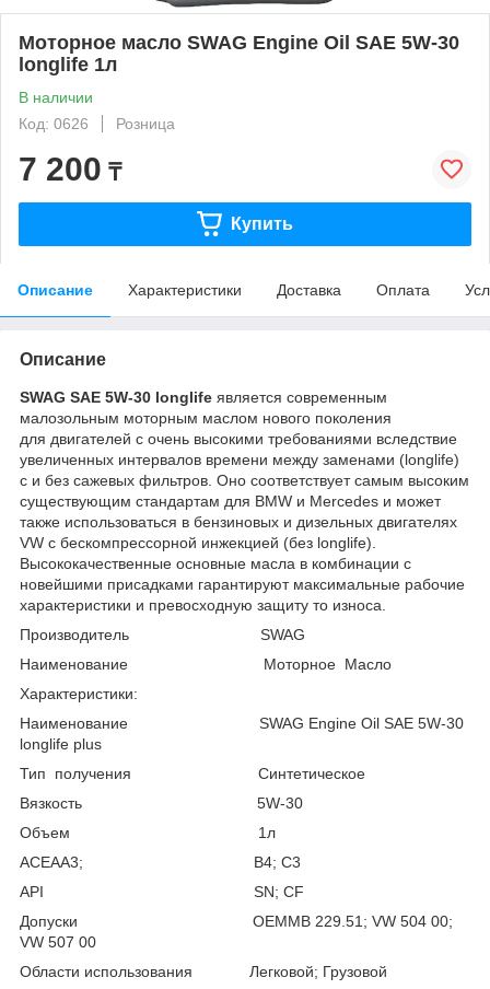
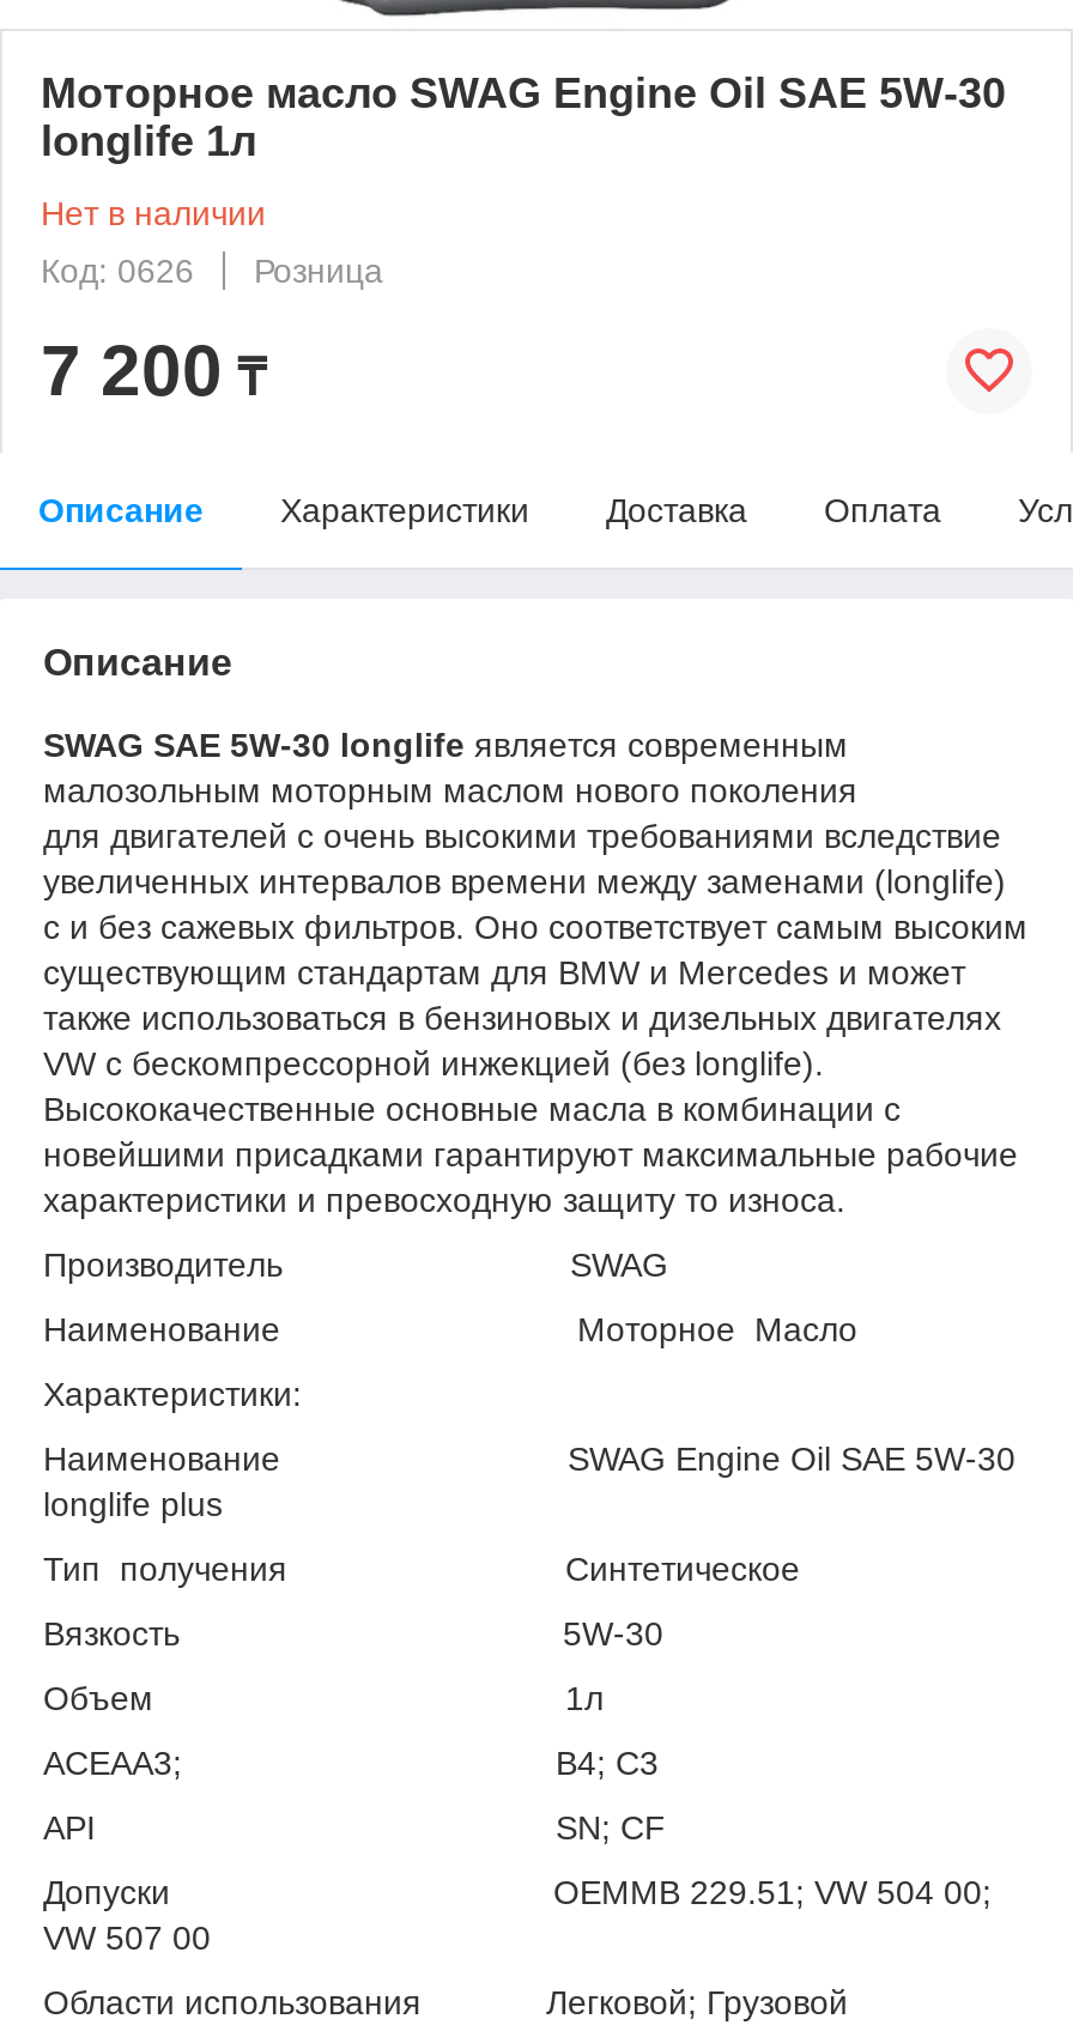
[19,88,93,106] В наличии -> [41,194,266,232] Нет в наличии
[231,214,293,233] Купить -> none

